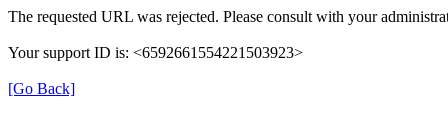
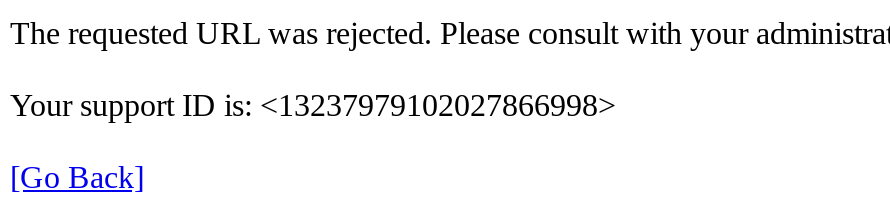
[8,44,303,61] Your support ID is: <6592661554221503923> -> [10,88,616,122] Your support ID is: <13237979102027866998>

